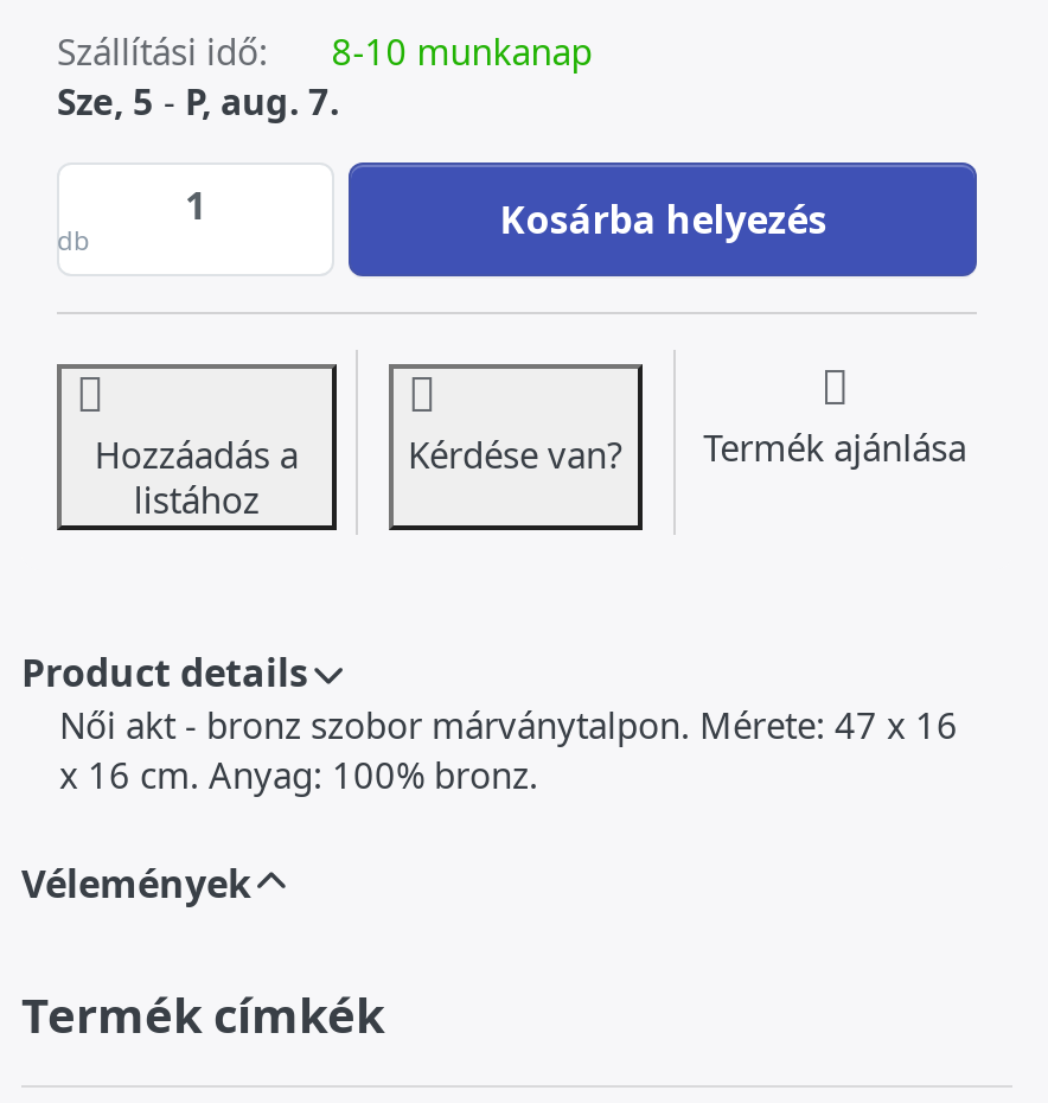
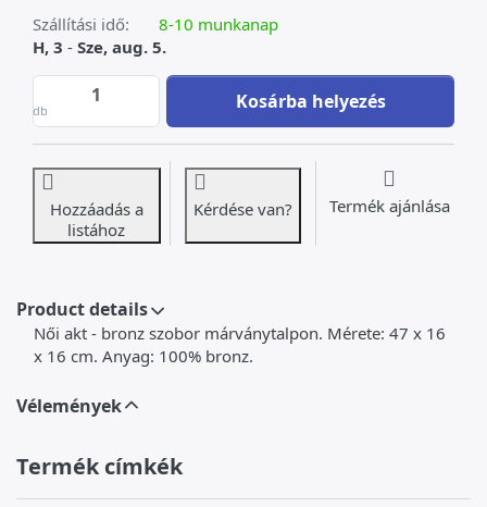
[57,78,339,125] Sze, 5 - P, aug. 7. -> [33,36,166,58] H, 3 - Sze, aug. 5.

